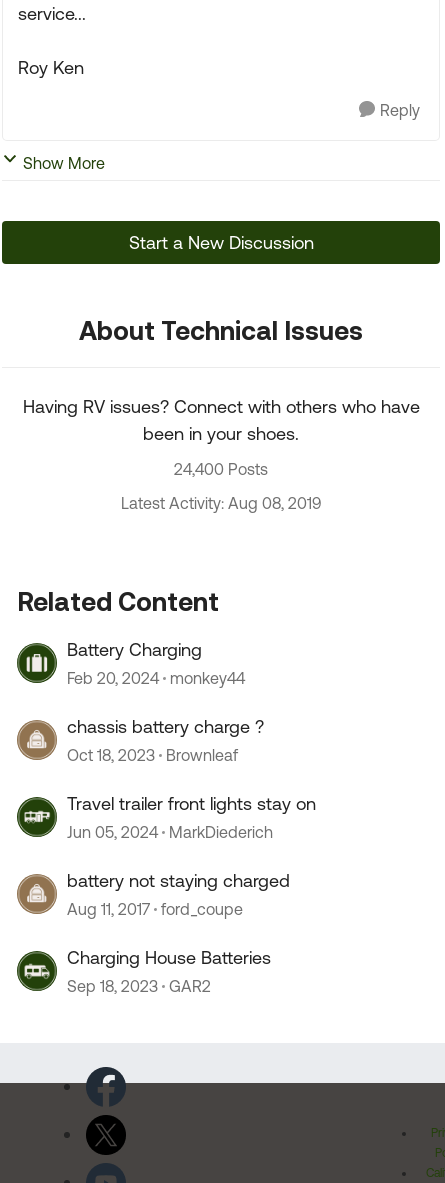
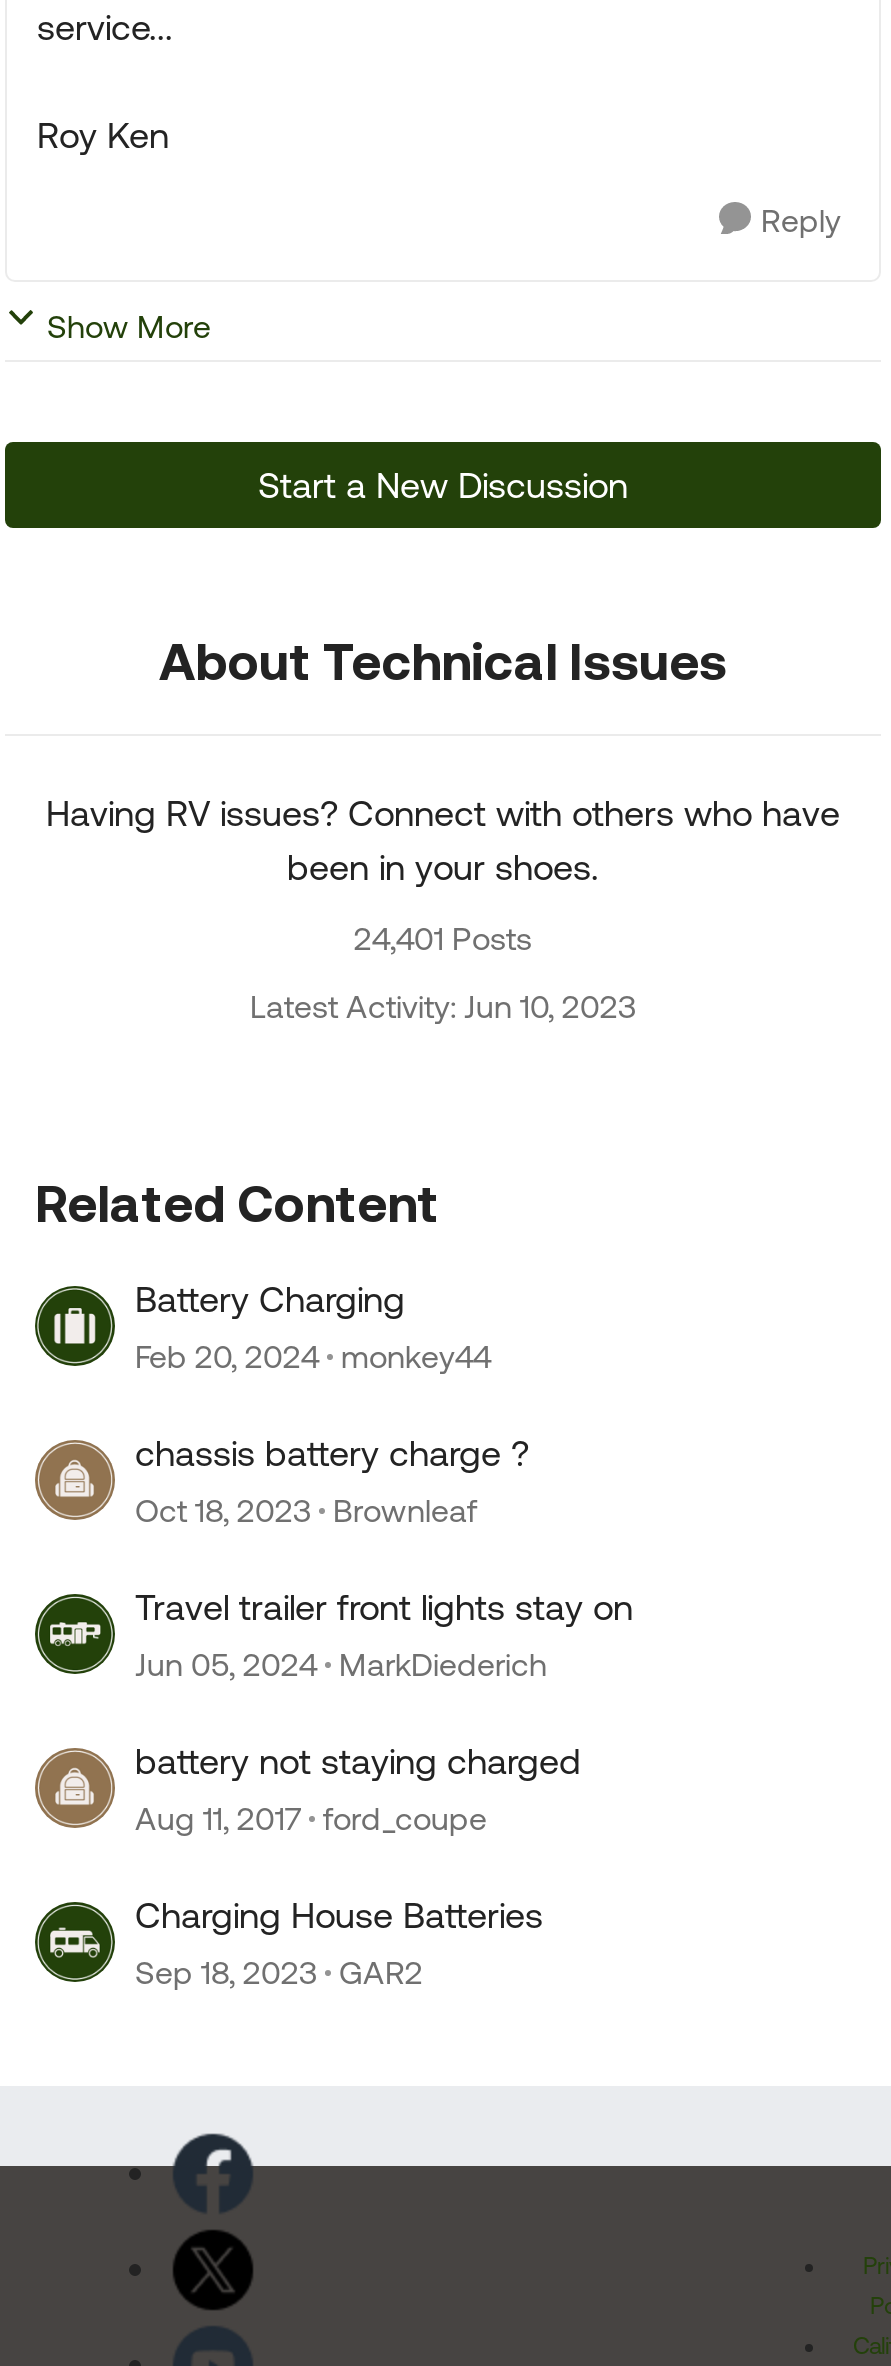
[174,460,268,478] 24,400 Posts -> [354,920,532,956] 24,401 Posts
[121,494,321,512] Latest Activity: Aug 08, 2019 -> [250,988,636,1024] Latest Activity: Jun 10, 2023

